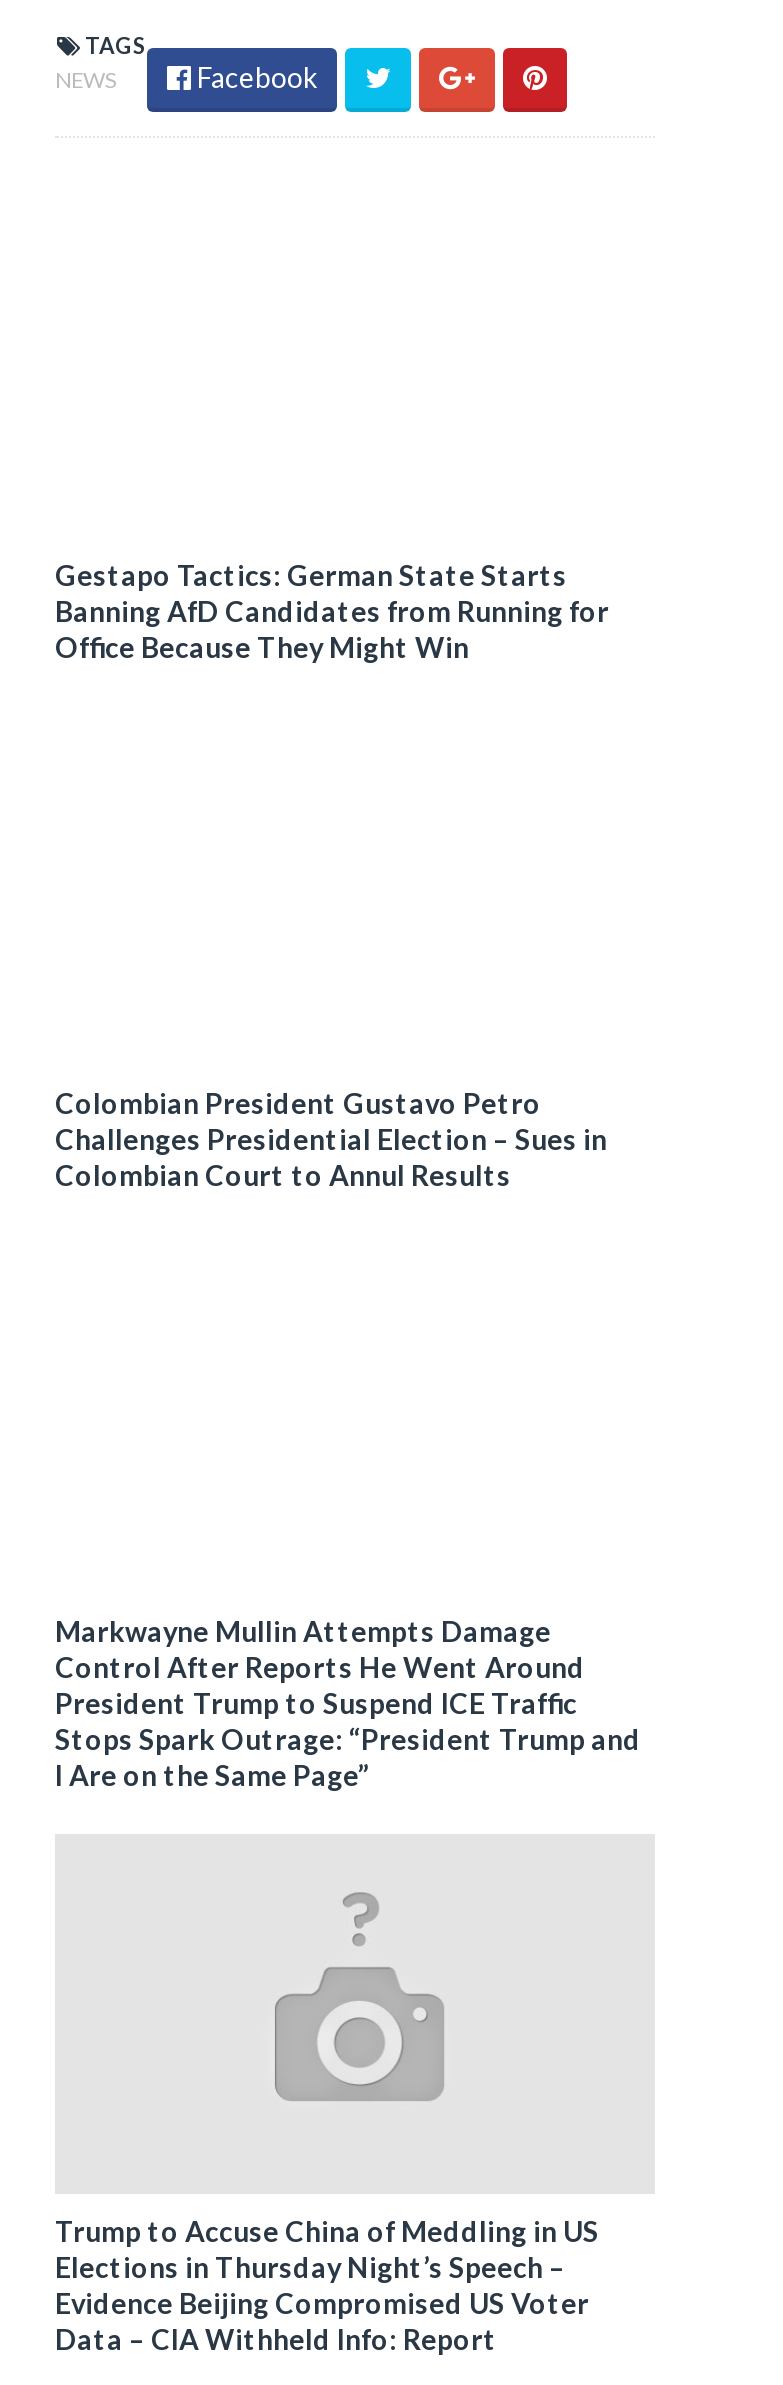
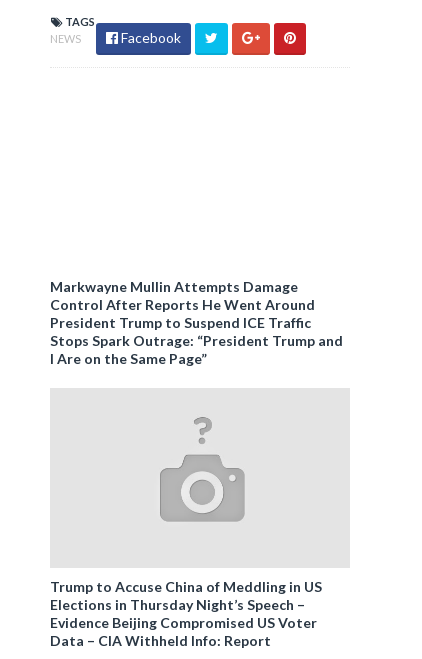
[55,558,609,664] Gestapo Tactics: German State Starts | Banning AfD Candidates from Running for | Office Because They Might Win -> none
[55,1086,607,1192] Colombian President Gustavo Petro | Challenges Presidential Election – Sues in | Colombian Court to Annul Results -> none

